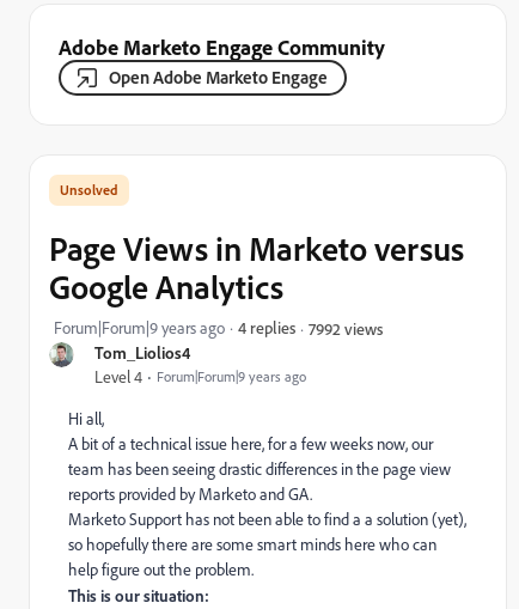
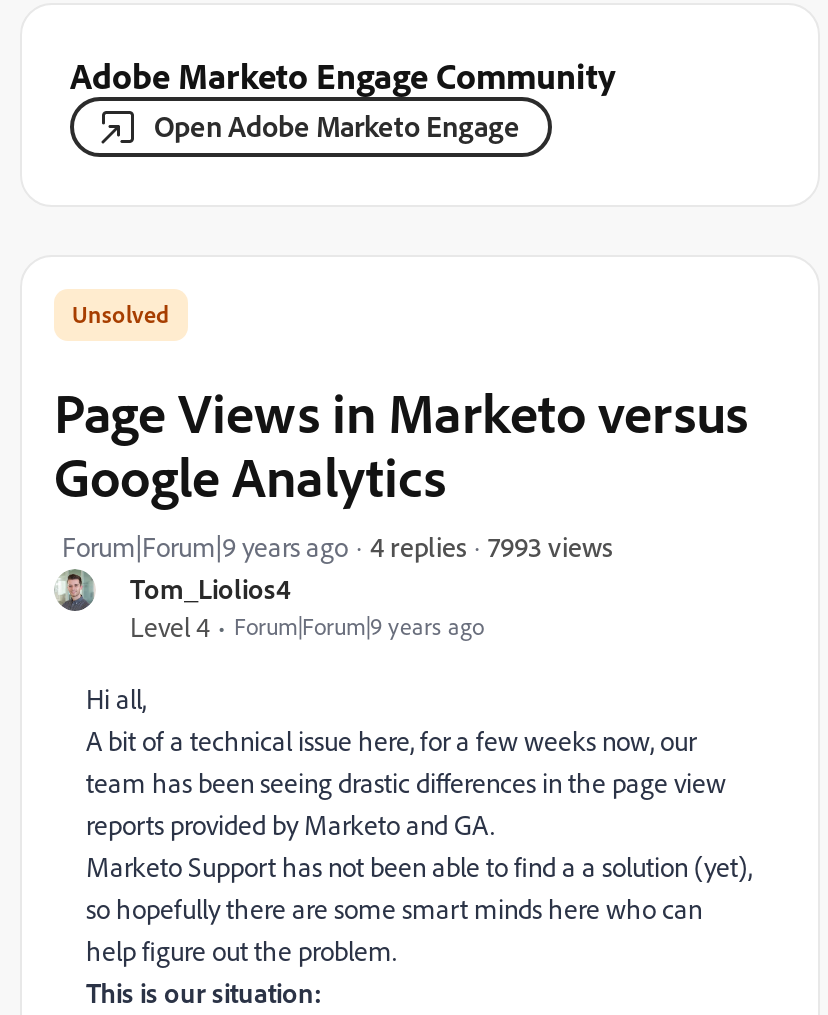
[309,318,383,338] 7992 views -> [488,528,612,562] 7993 views

